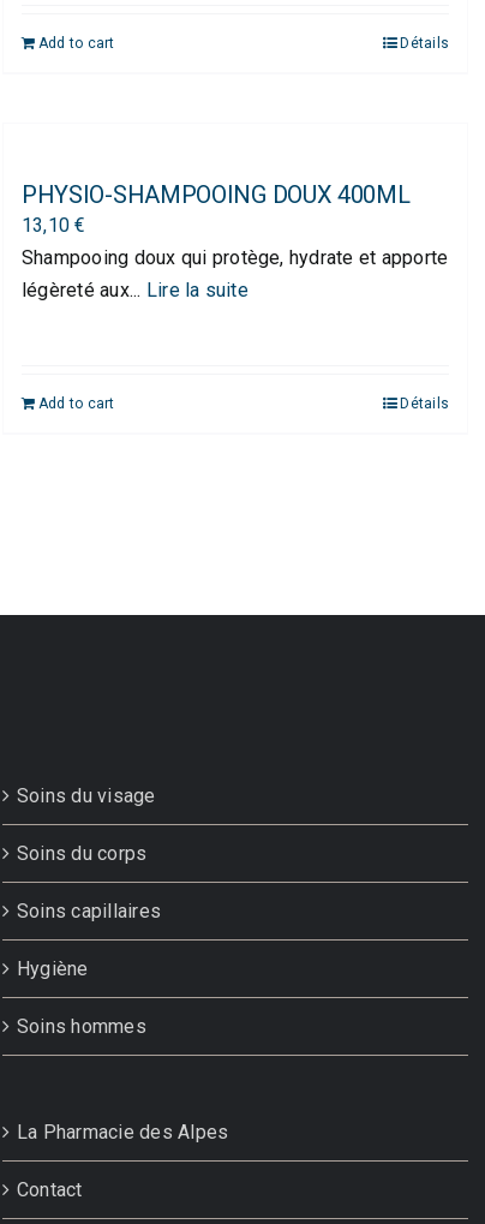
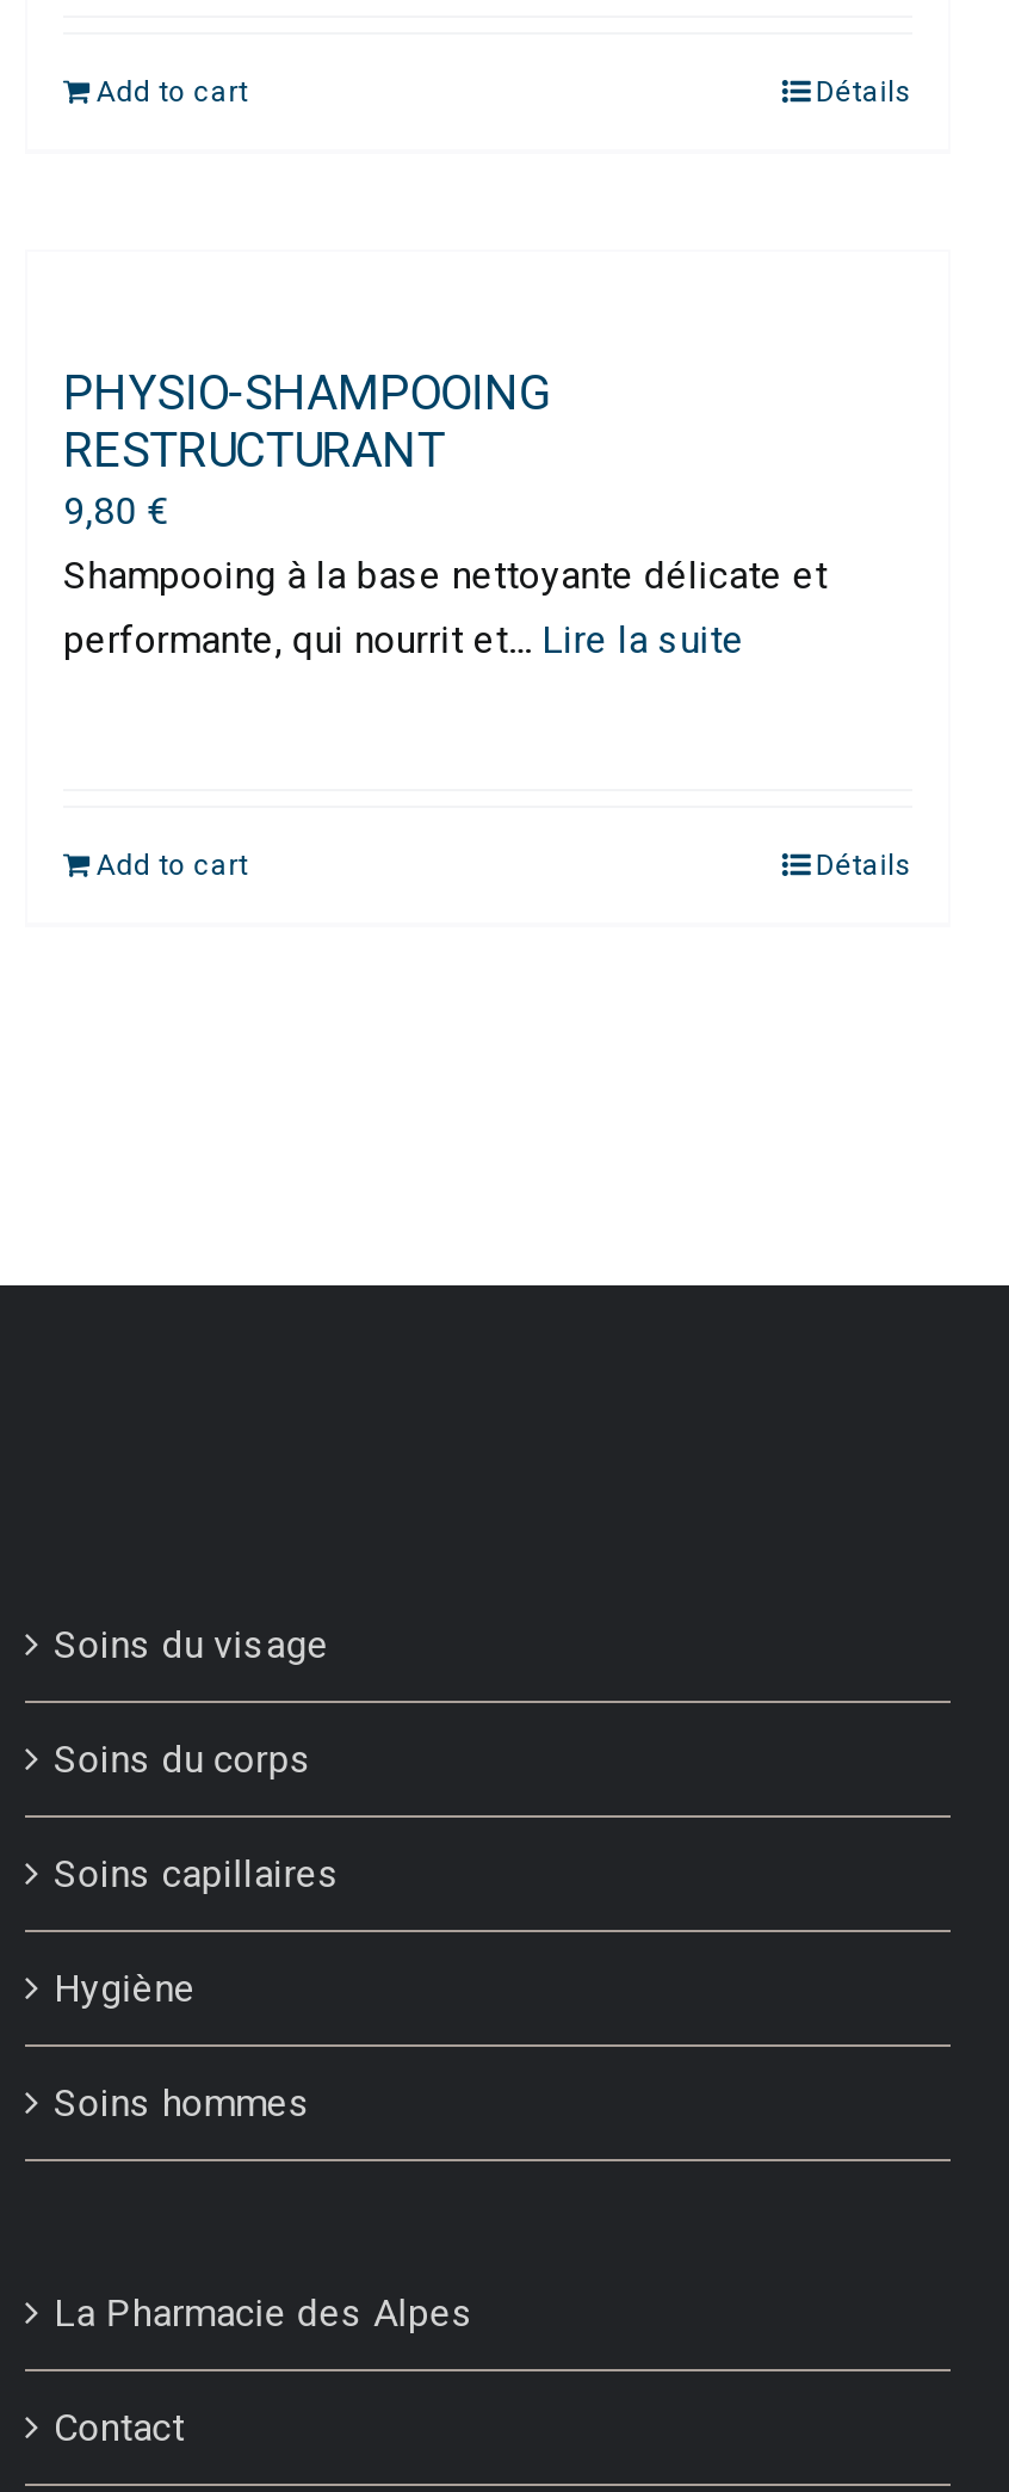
[22,180,448,301] PHYSIO-SHAMPOOING DOUX 400ML | 13,10 € | Shampooing doux qui protège, hydrate et apporte | légèreté aux... Lire la suite -> [63,363,827,661] PHYSIO-SHAMPOOING | RESTRUCTURANT | 9,80 € | Shampooing à la base nettoyante délicate et | performante, qui nourrit et... Lire la suite

